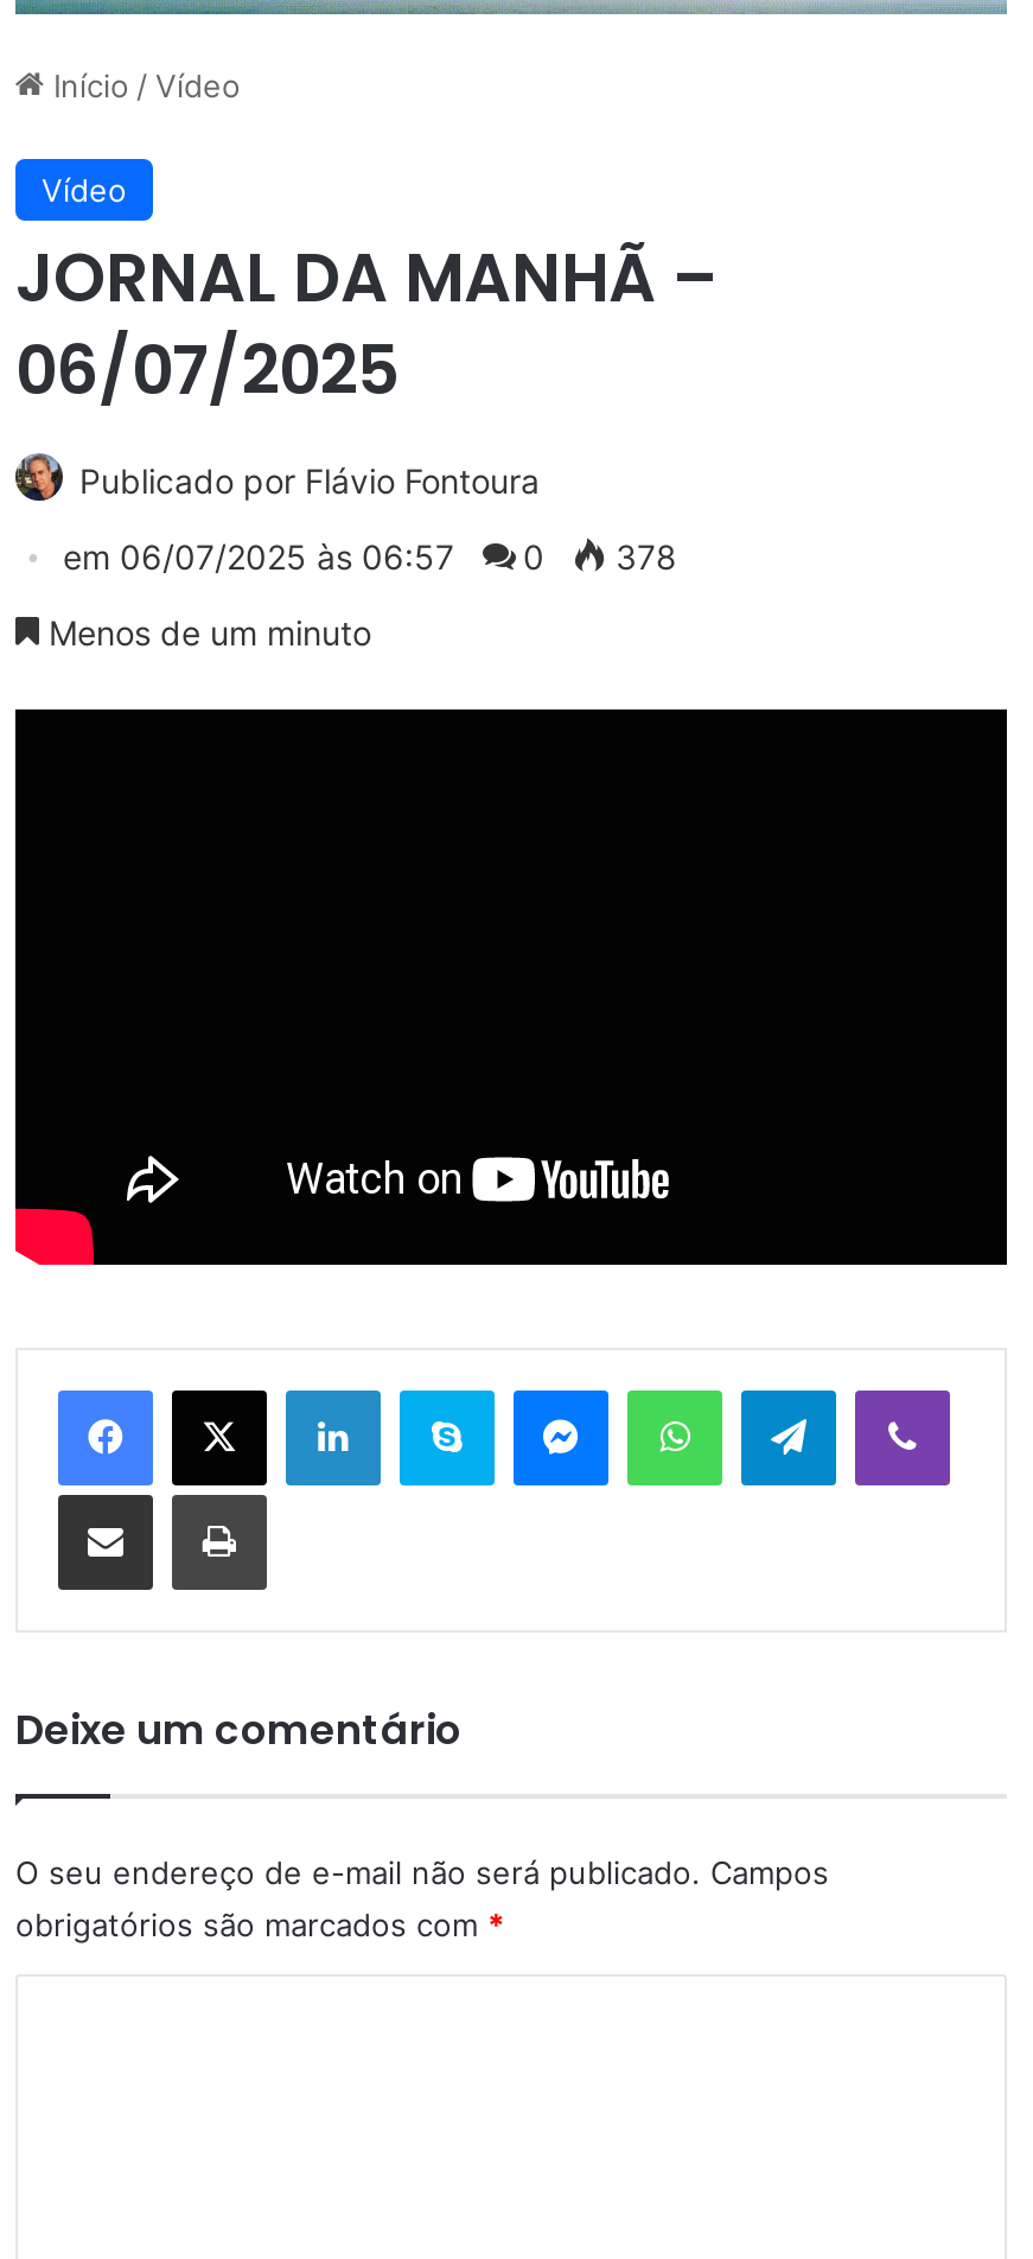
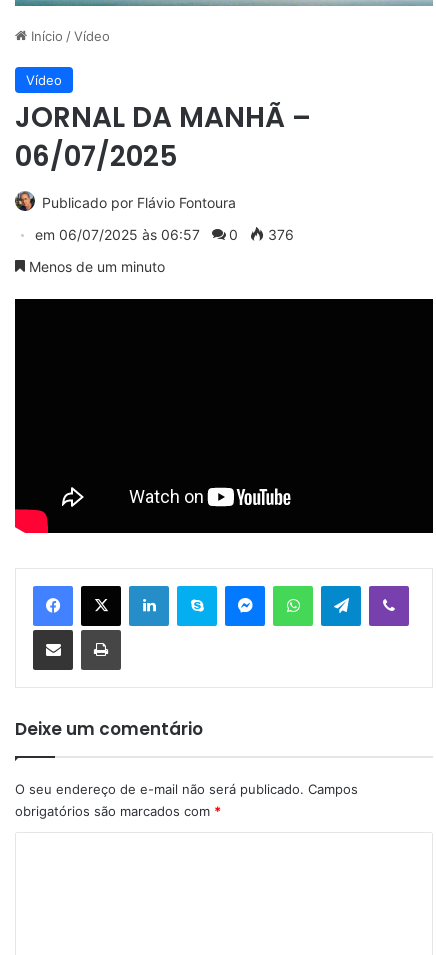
[53,536,677,576] em 06/07/2025 às 06:57 0 378 -> [31,226,294,243] em 06/07/2025 às 06:57 0 376

